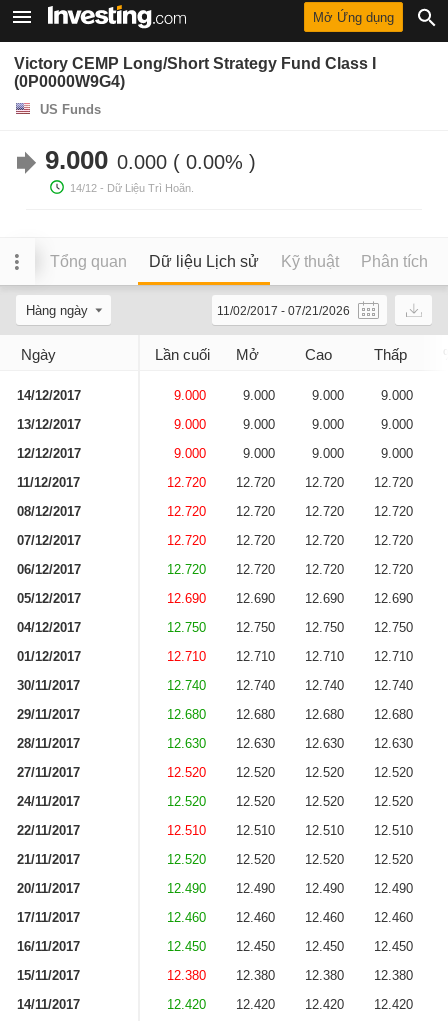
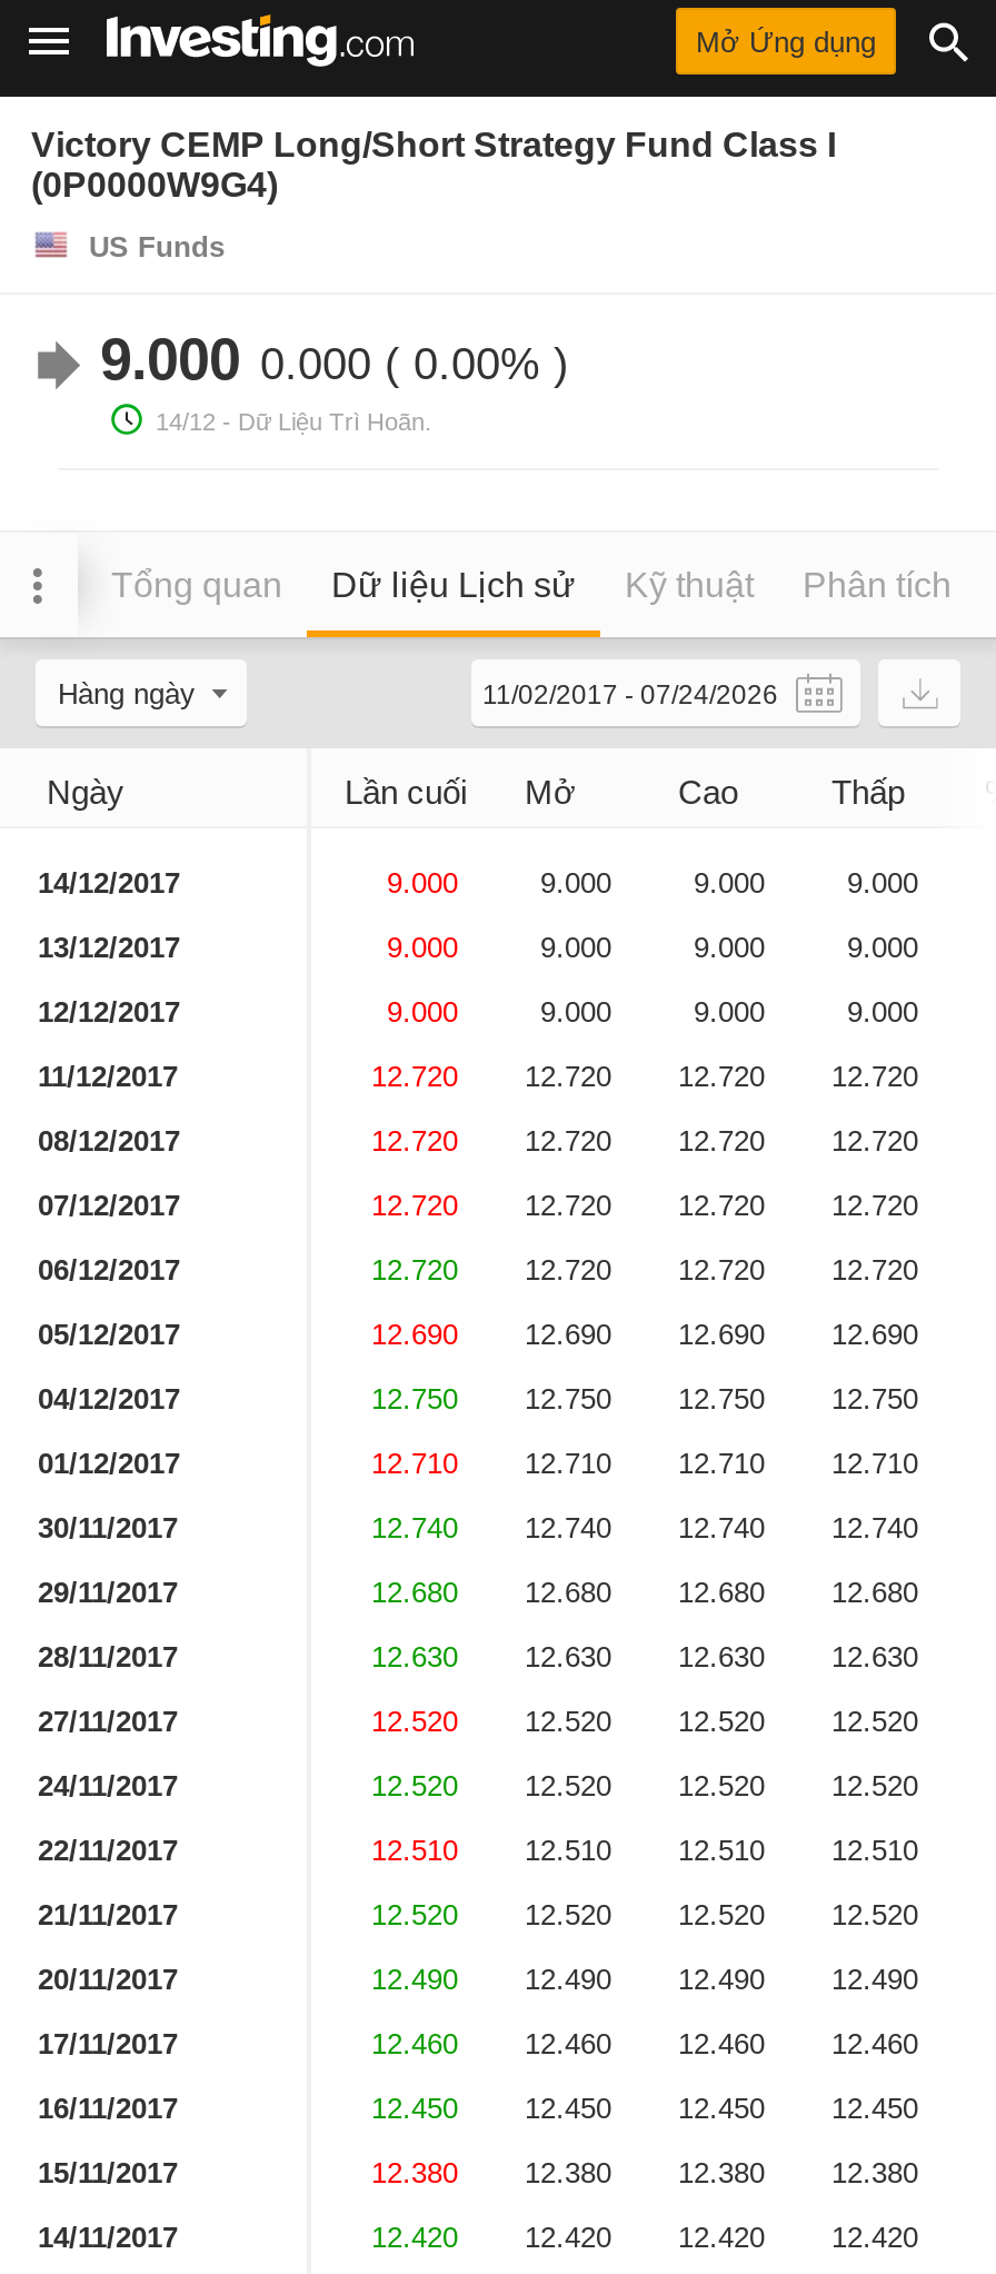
[217,304,350,318] 11/02/2017 - 07/21/2026 -> [482,680,778,711] 11/02/2017 - 07/24/2026

